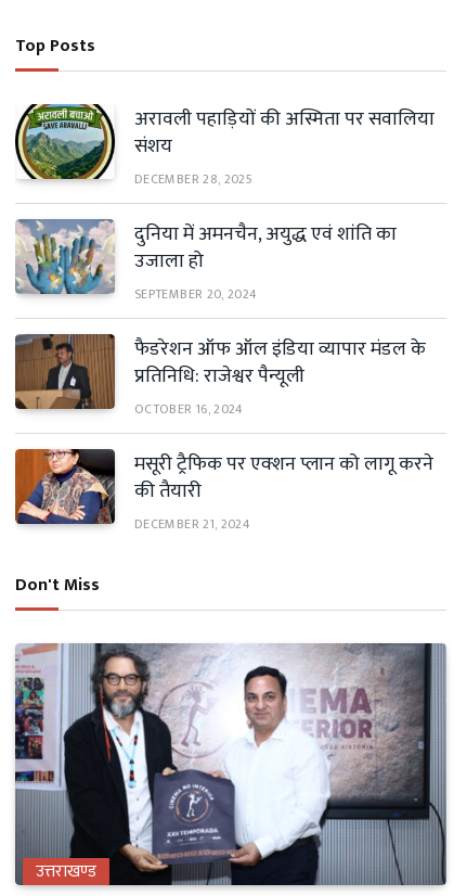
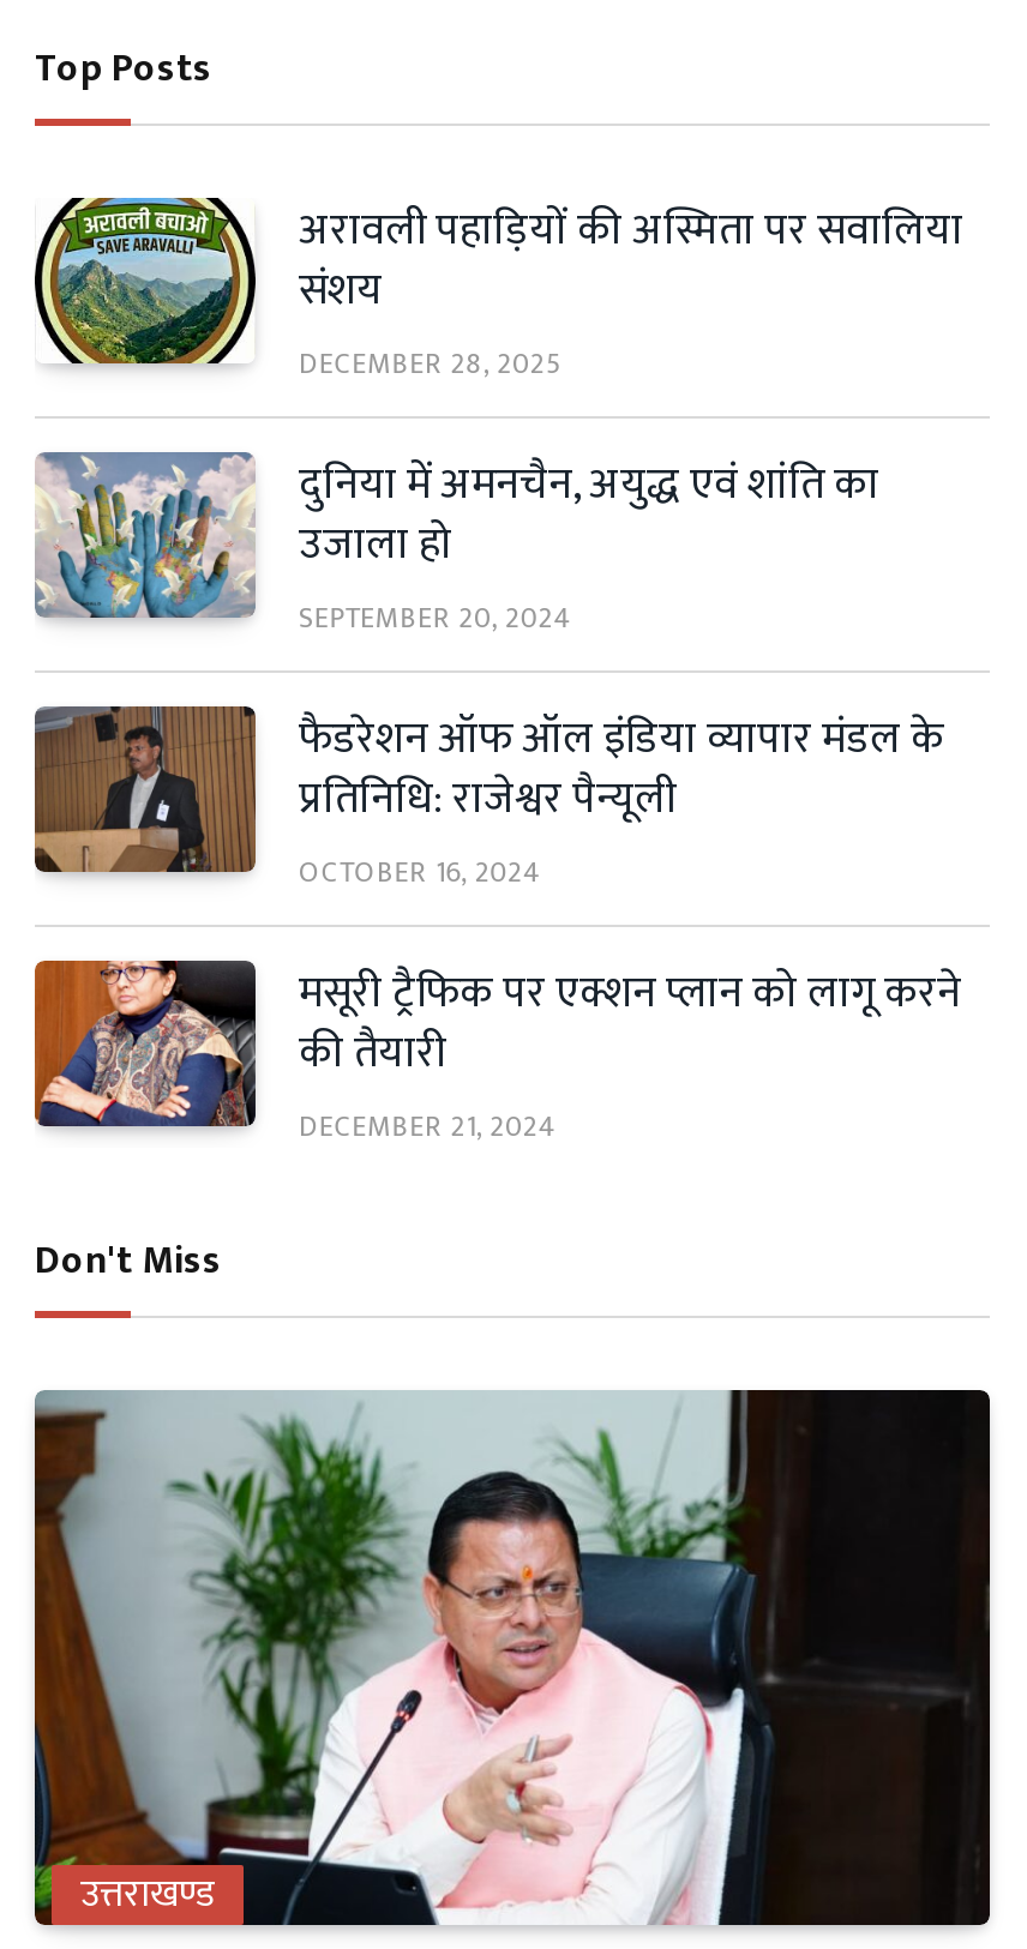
[14,642,447,886] [image] -> [32,1388,992,1925] [image]

